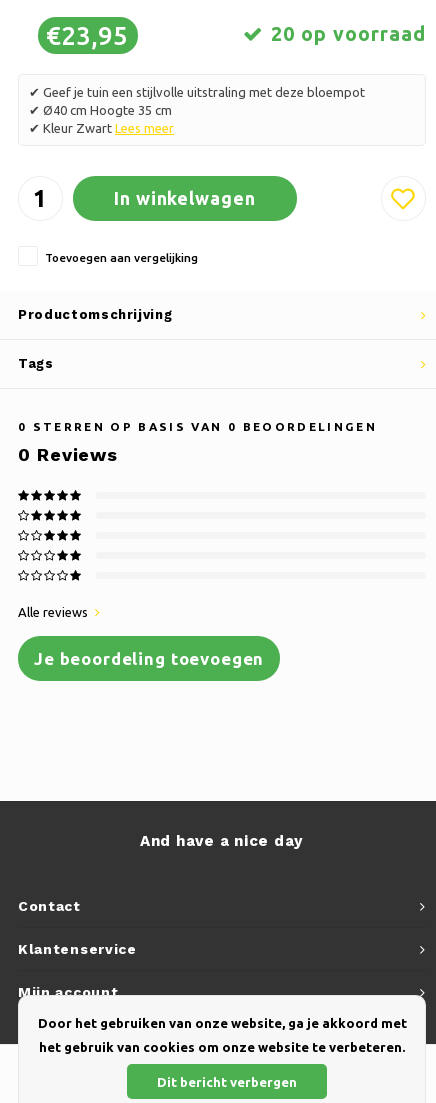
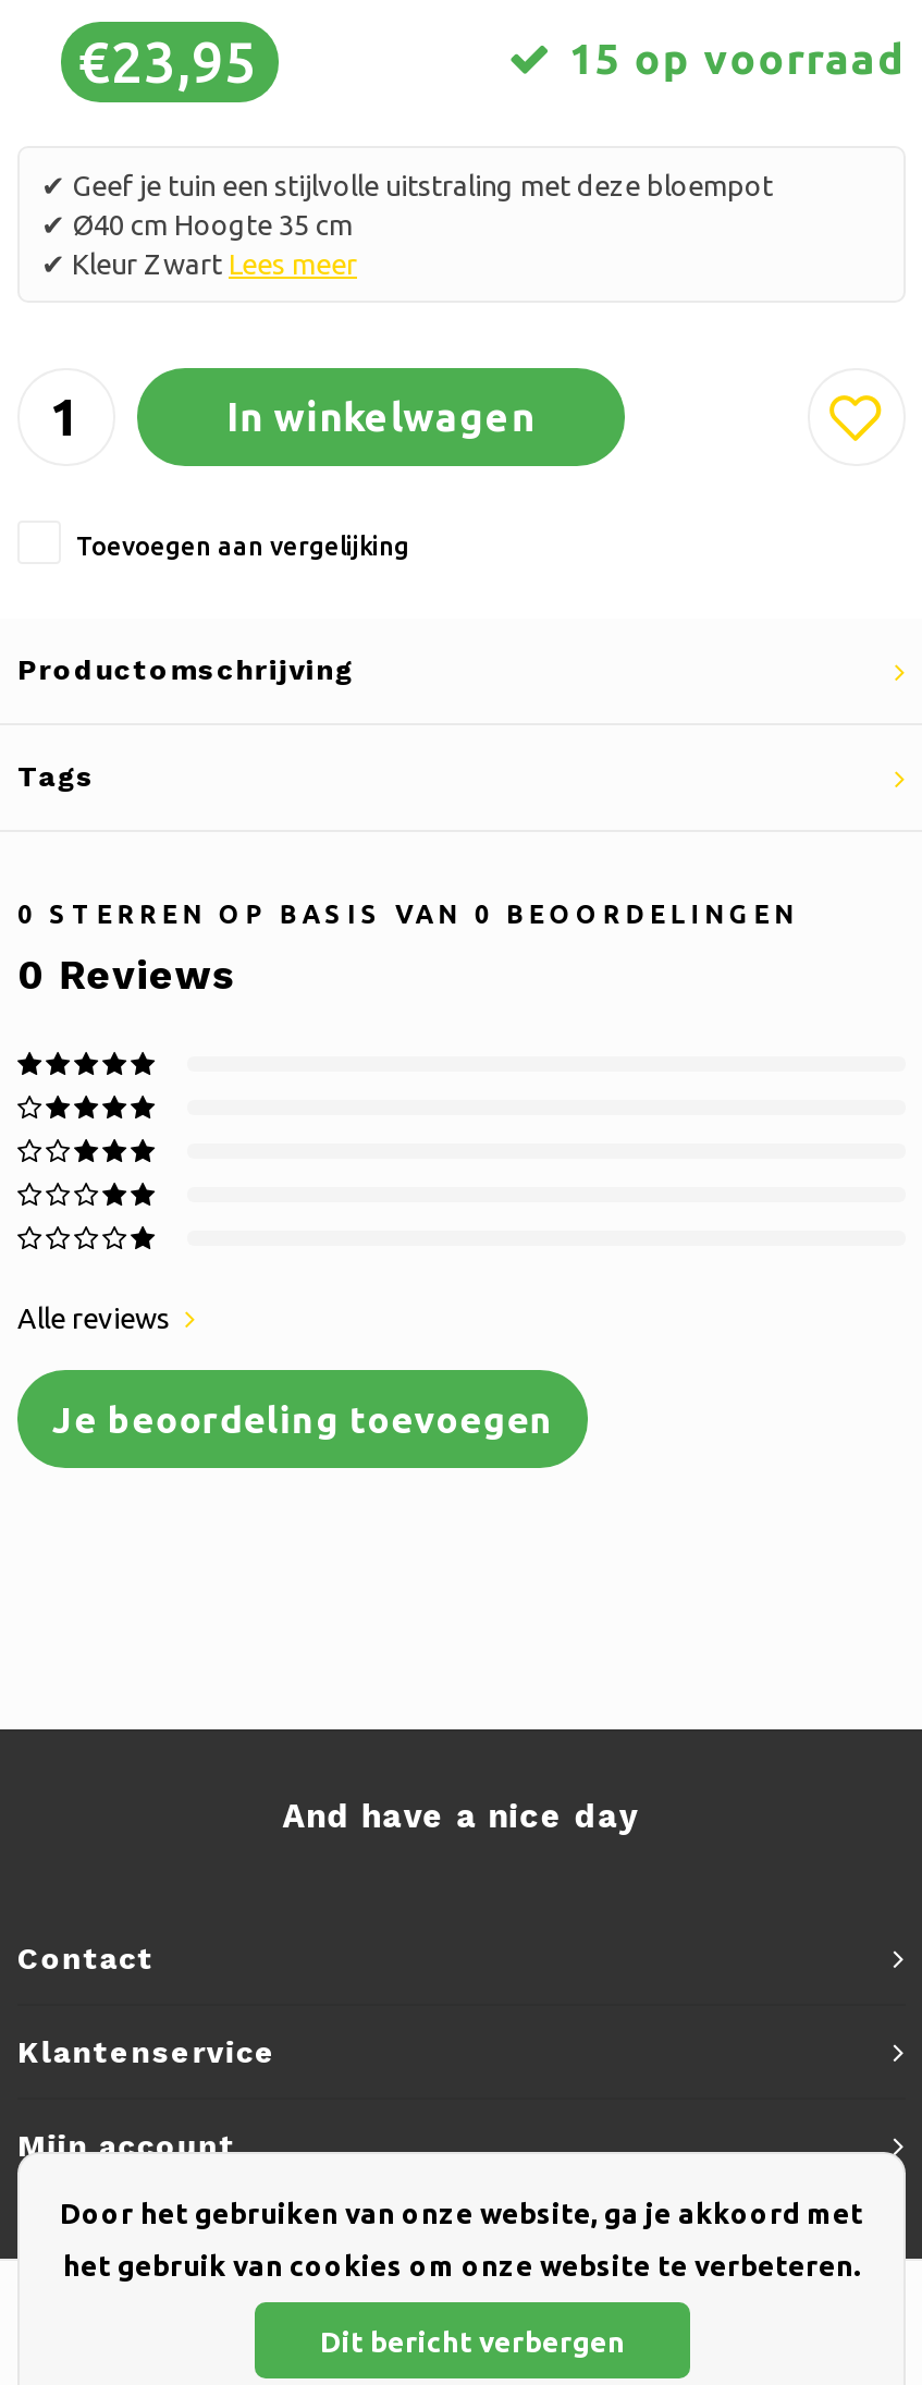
[271,22,426,44] 20 op voorraad -> [569,34,906,82] 15 op voorraad

